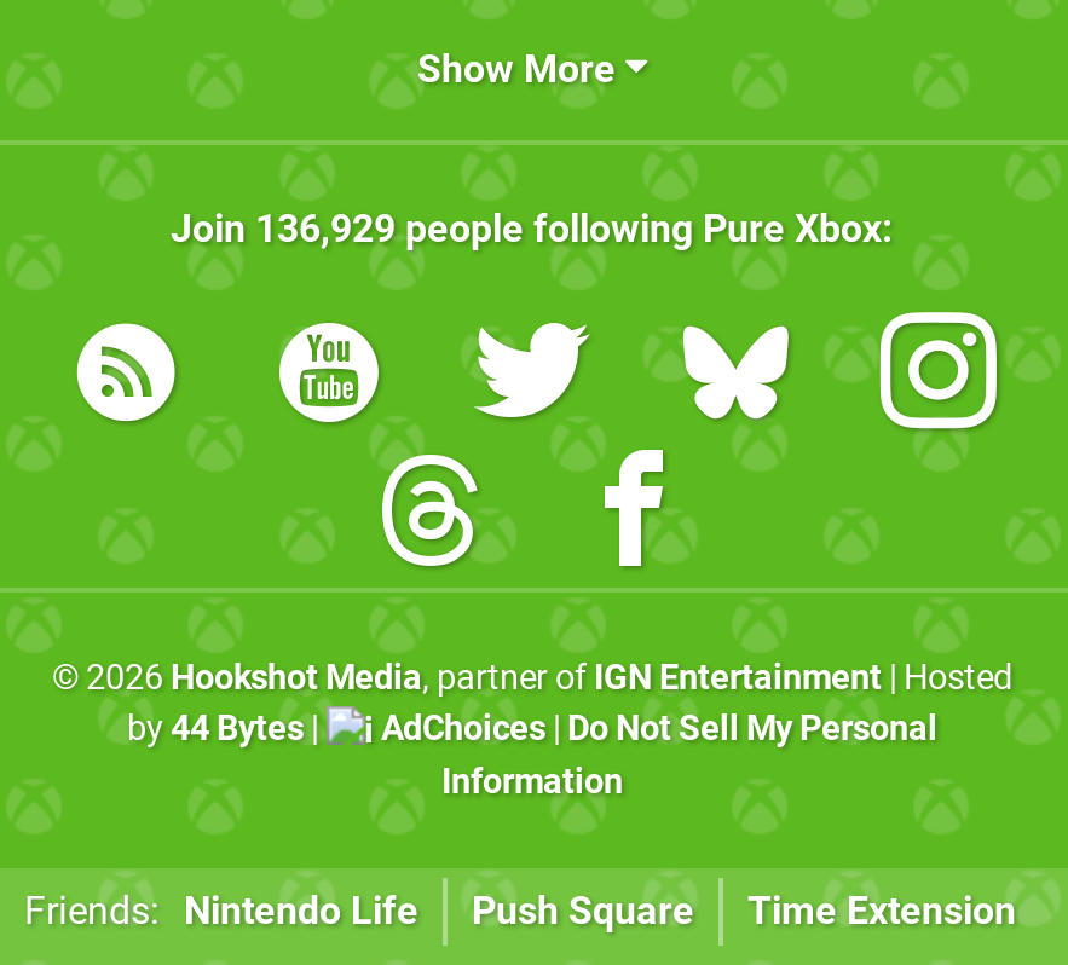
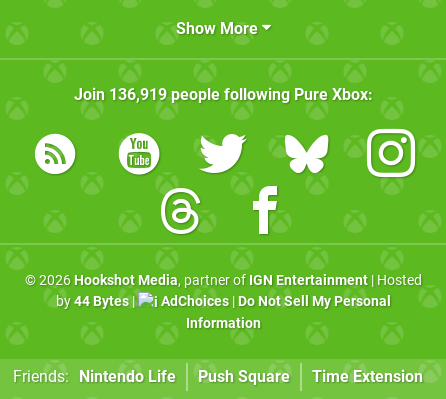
[171,207,894,253] Join 136,929 people following Pure Xbox: -> [73,85,372,104] Join 136,919 people following Pure Xbox:

